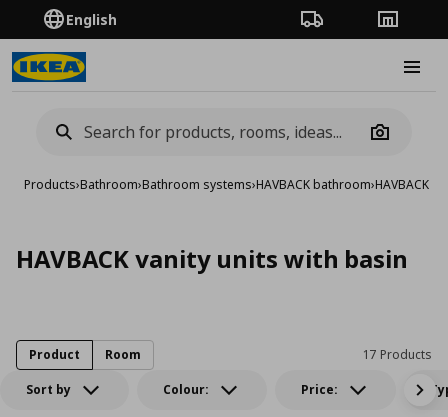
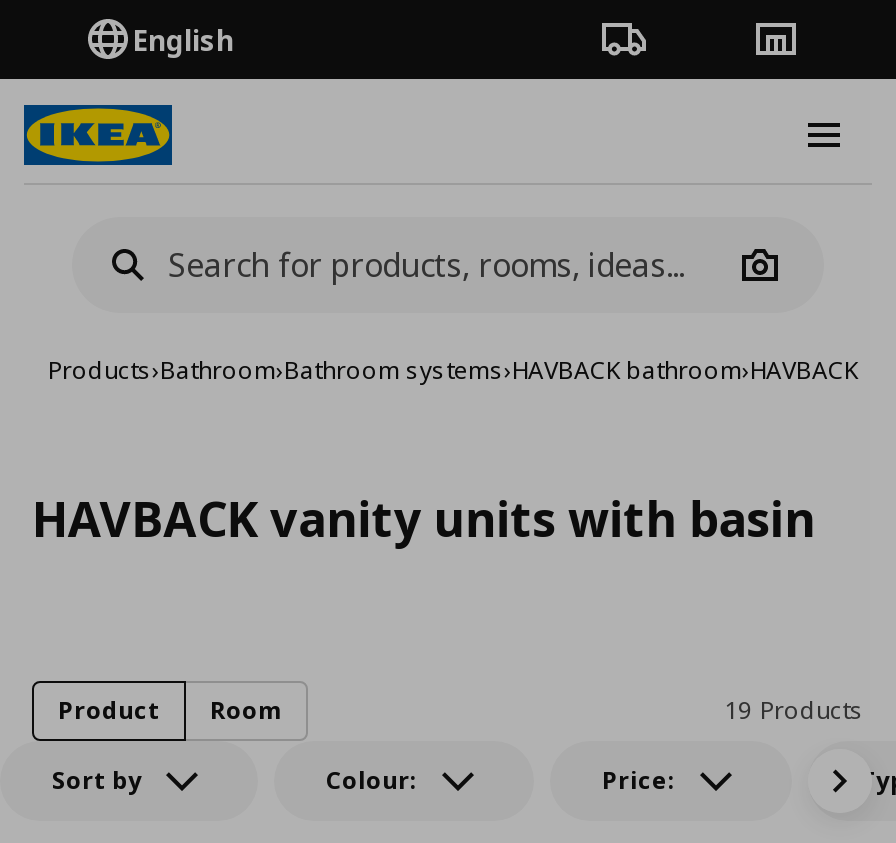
[363,346,432,363] 17 Products -> [726,693,864,727] 19 Products

